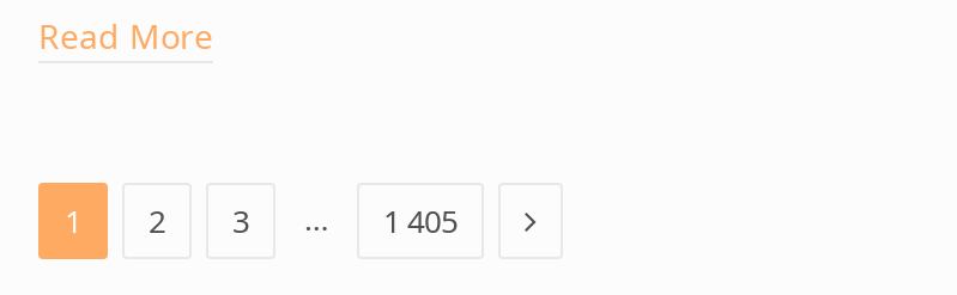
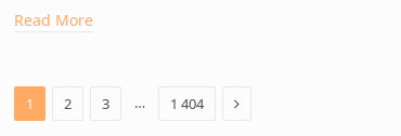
[383,200,458,243] 1 405 -> [170,94,204,113] 1 404

